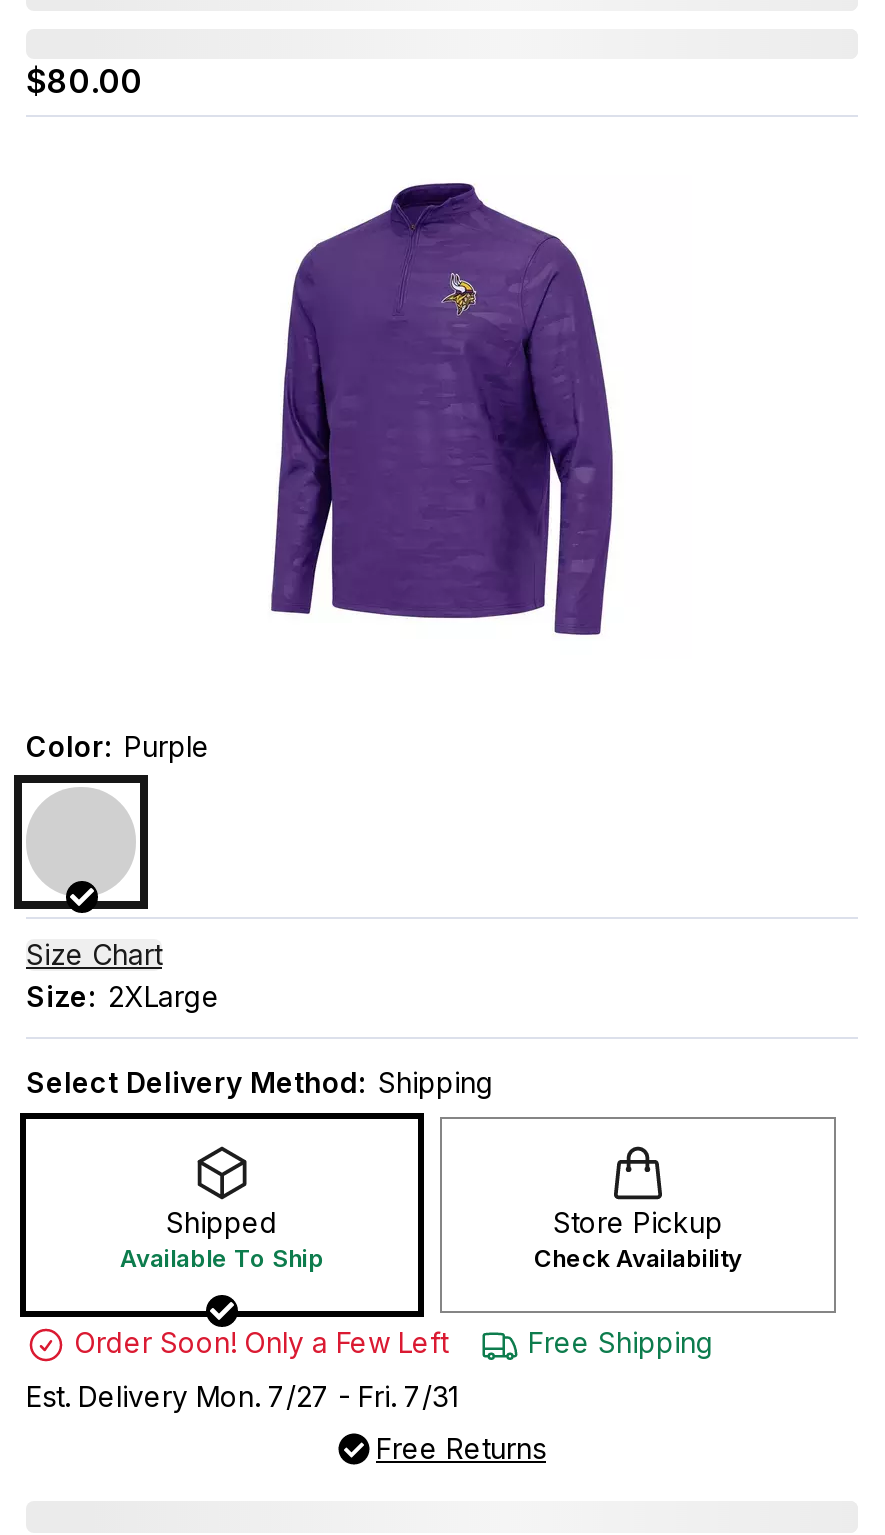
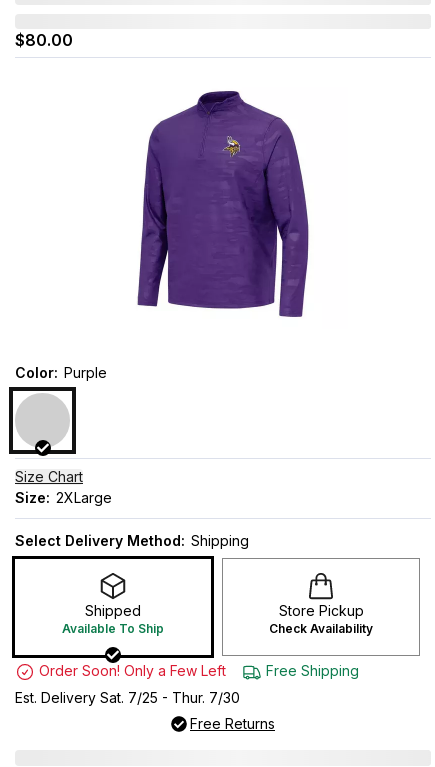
[26,1378,458,1412] Est. Delivery Mon. 7/27 - Fri. 7/31 -> [15,689,240,706] Est. Delivery Sat. 7/25 - Thur. 7/30

